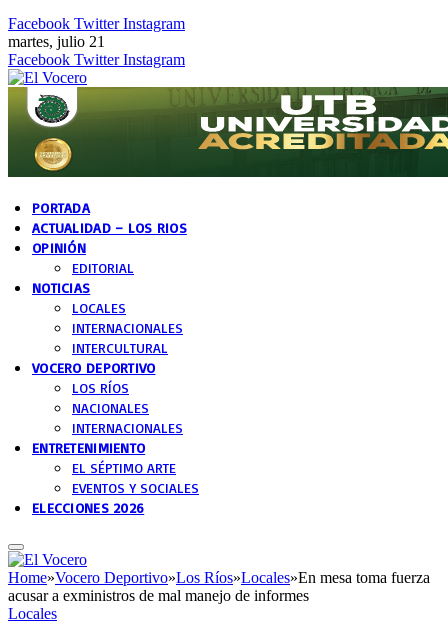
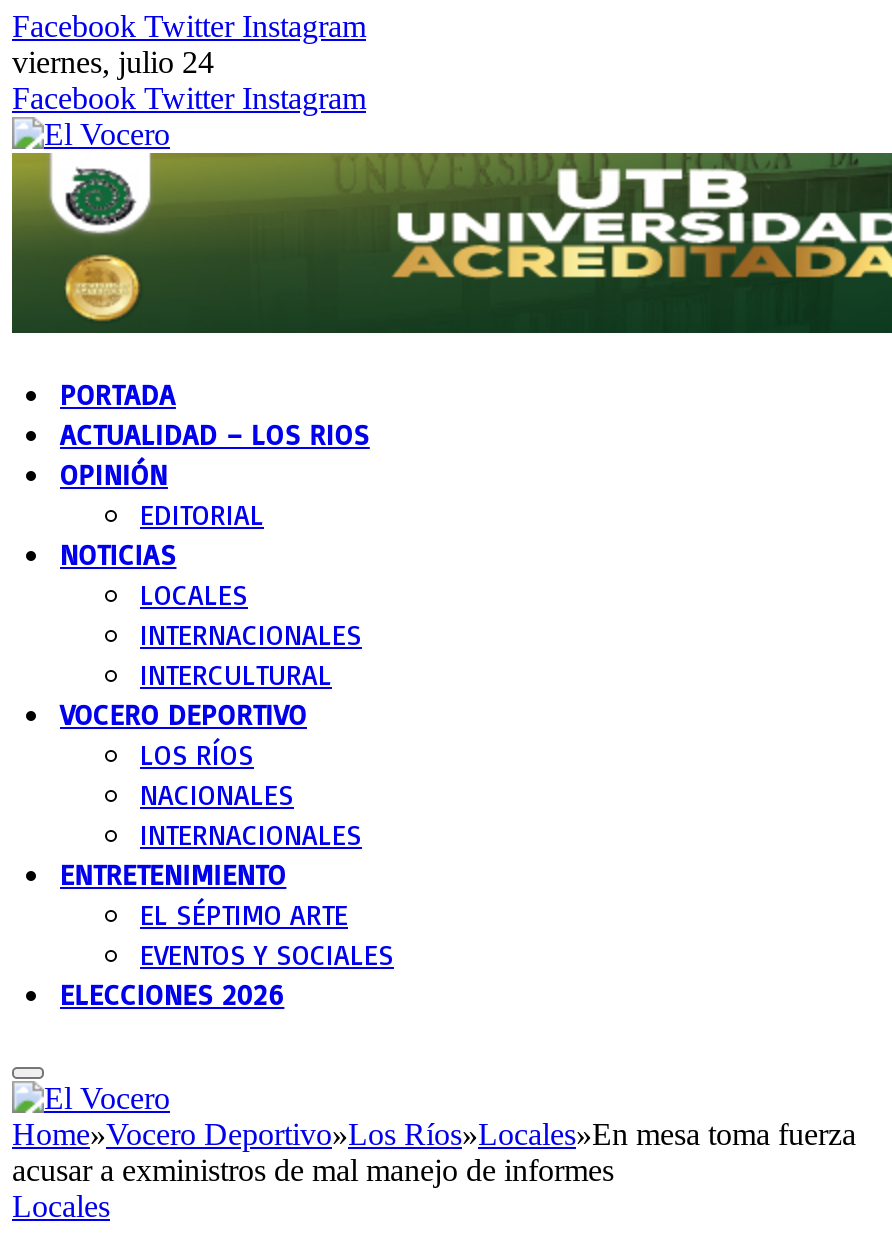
[8,33,105,50] martes, julio 21 -> [12,45,214,79] viernes, julio 24

